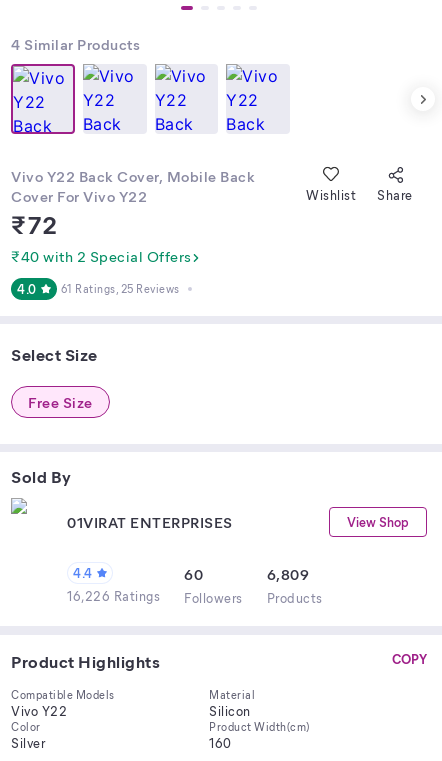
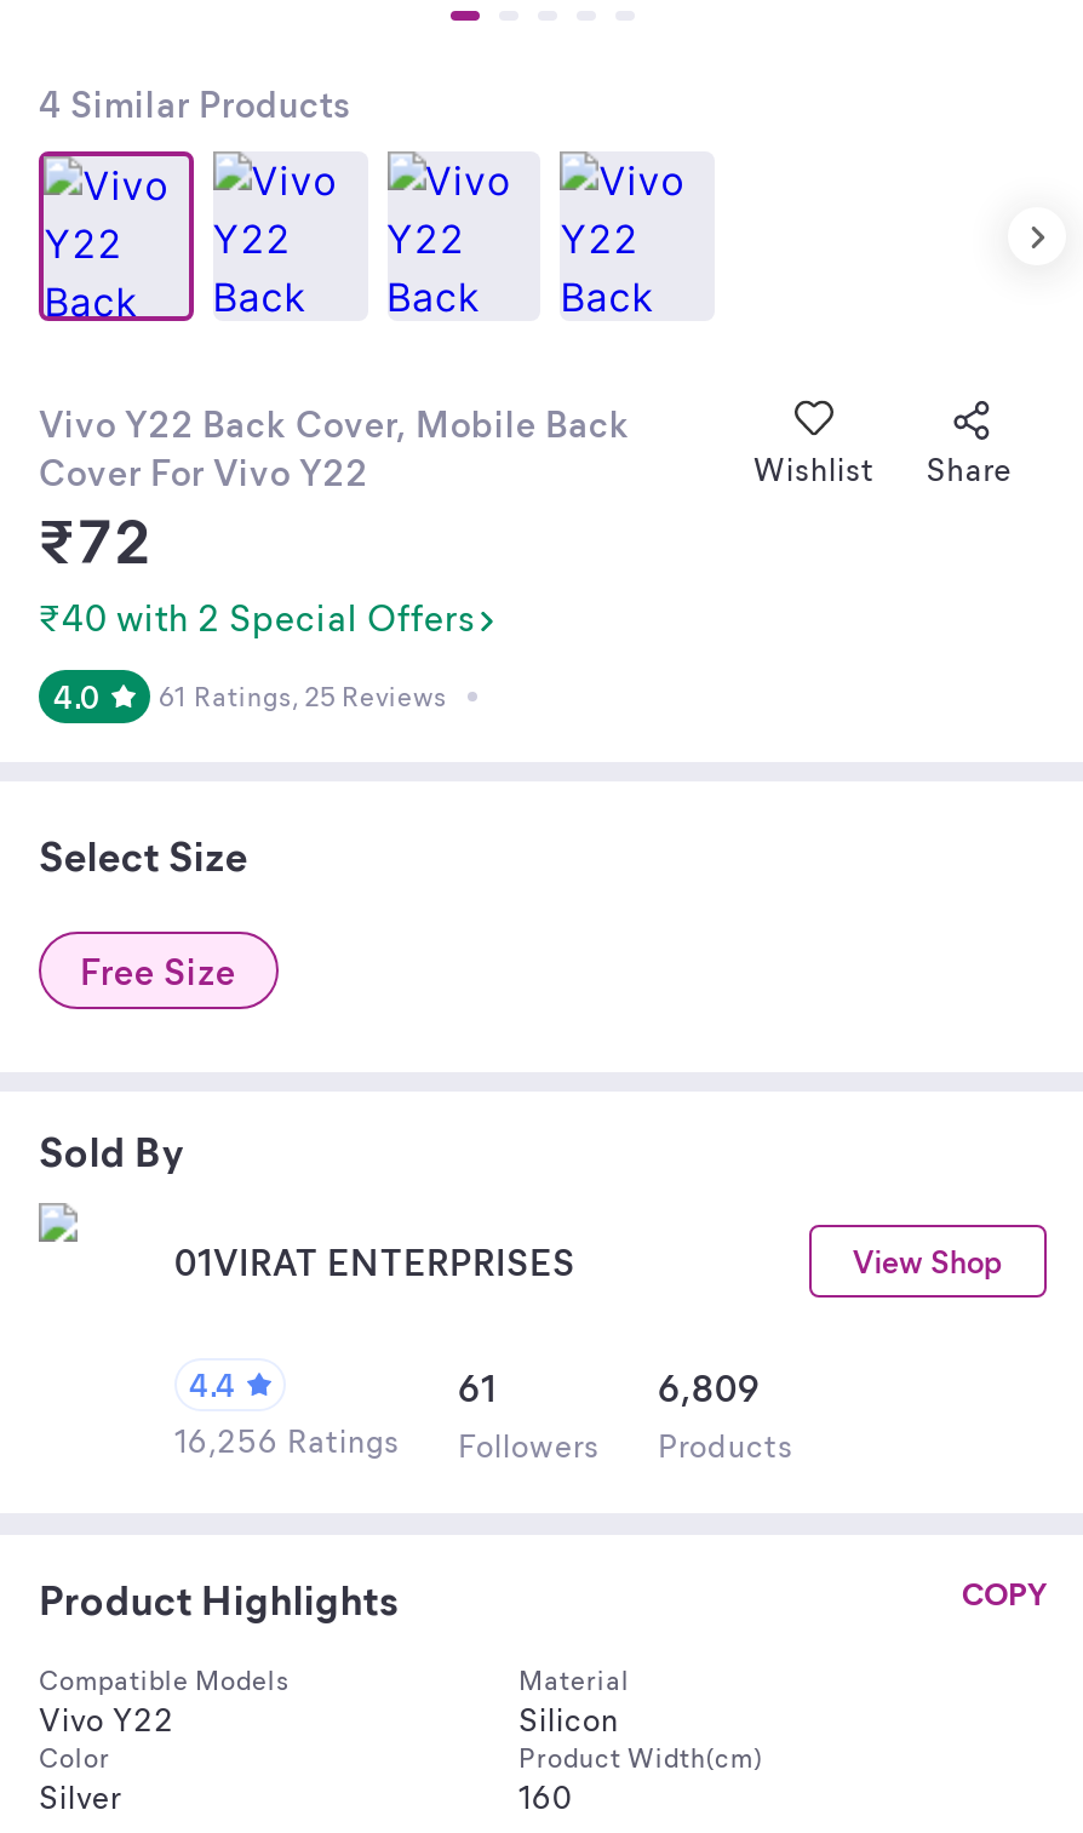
[184,564,203,584] 60 -> [458,1363,497,1411] 61
[67,587,322,606] 16,226 Ratings Followers Products -> [174,1419,793,1465] 16,256 Ratings Followers Products

